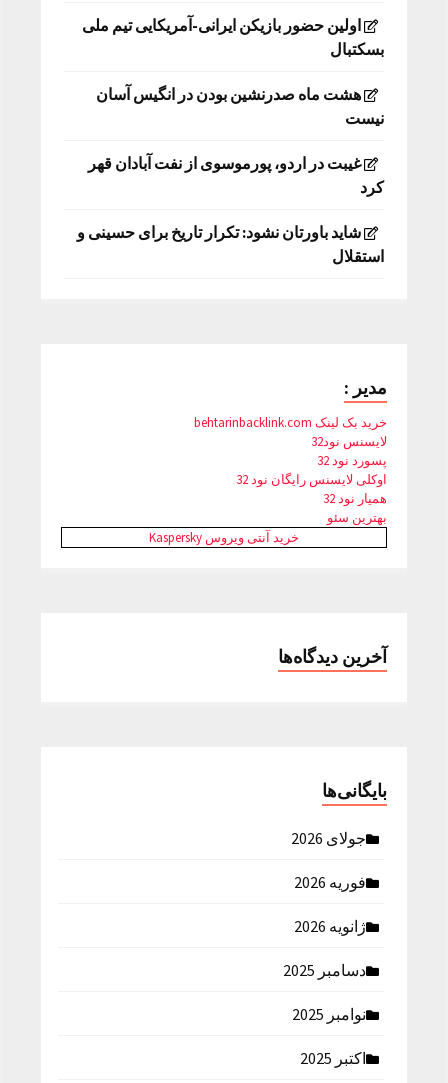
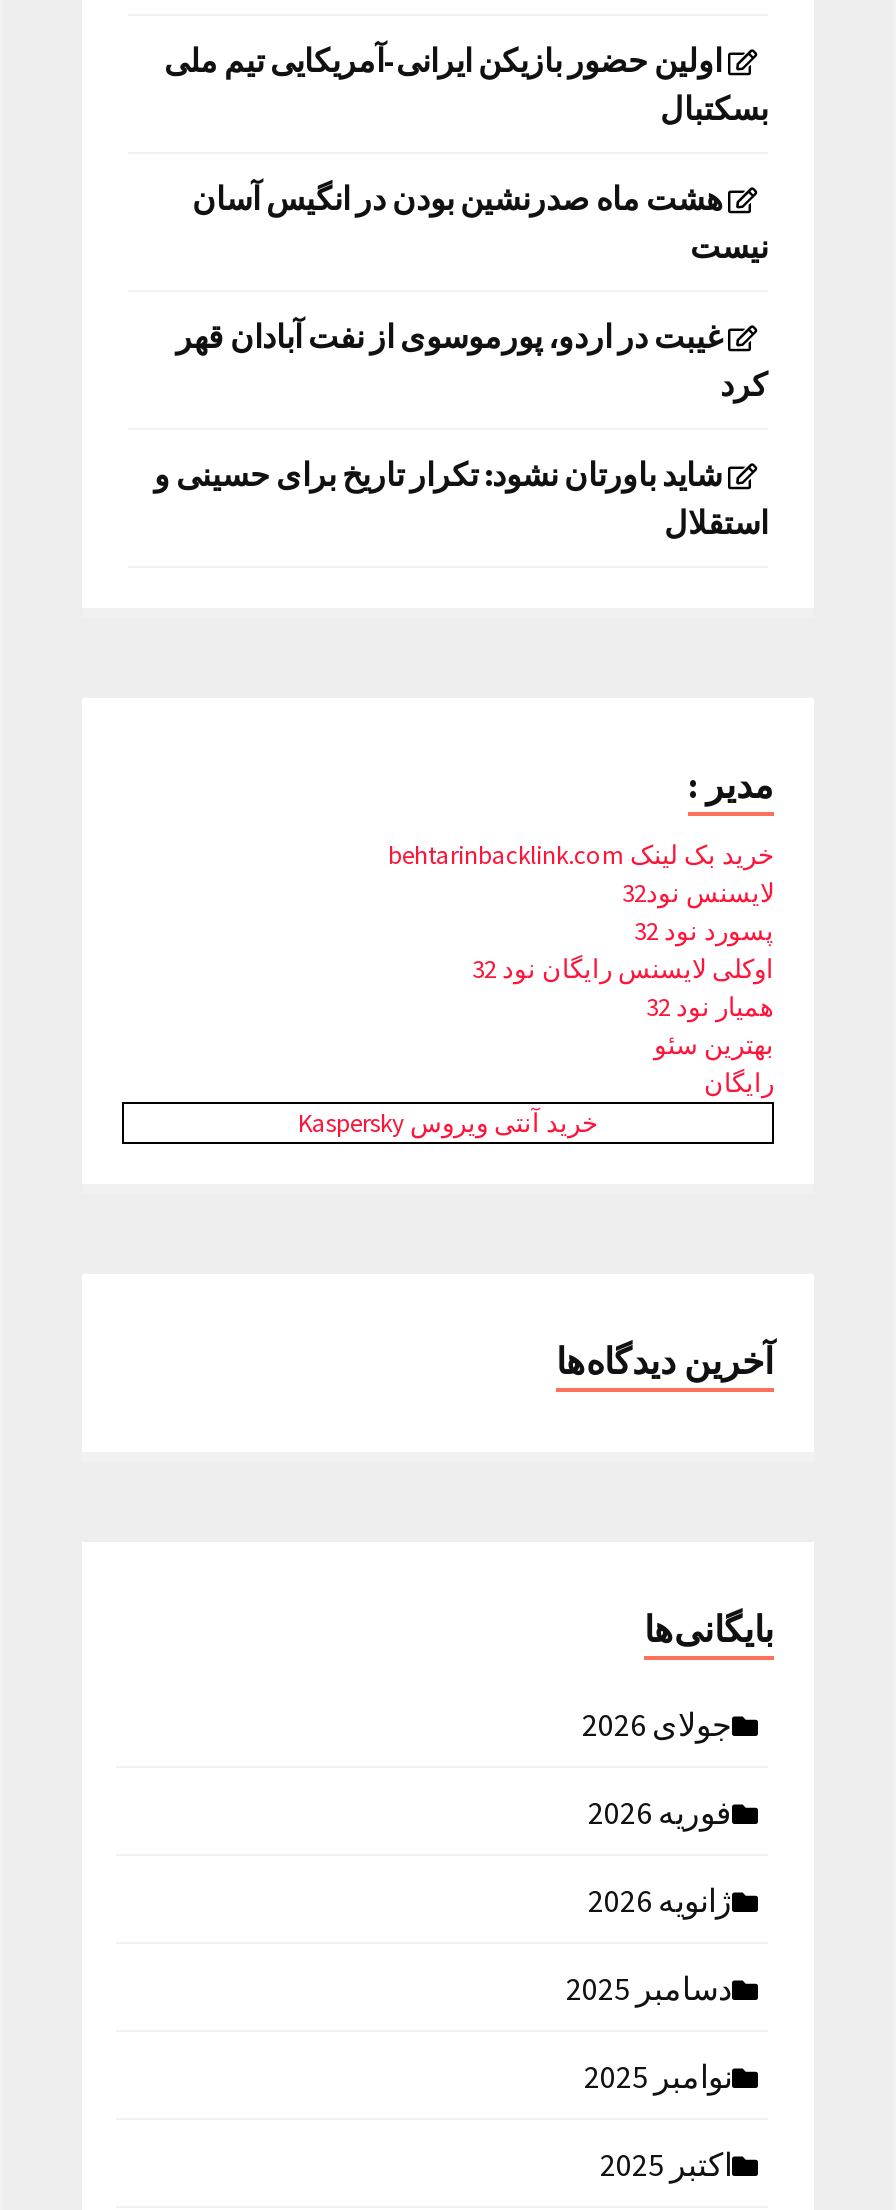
none -> [704,1066,774,1100] رایگان

